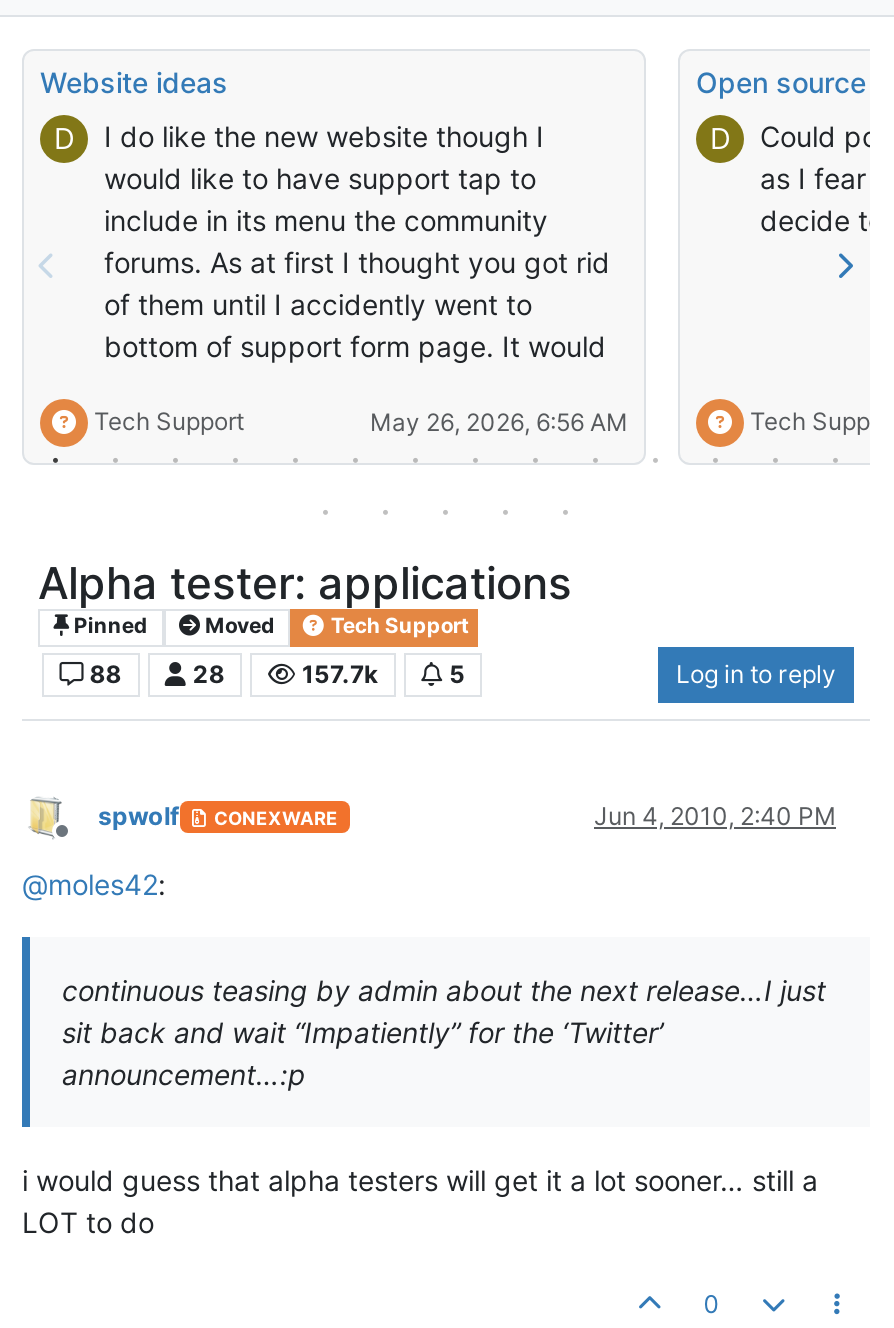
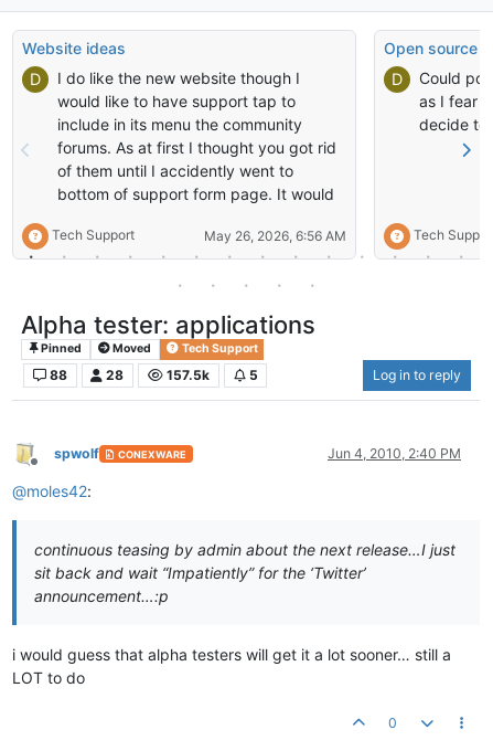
[302,659,378,689] 157.7k -> [167,367,210,383] 157.5k

